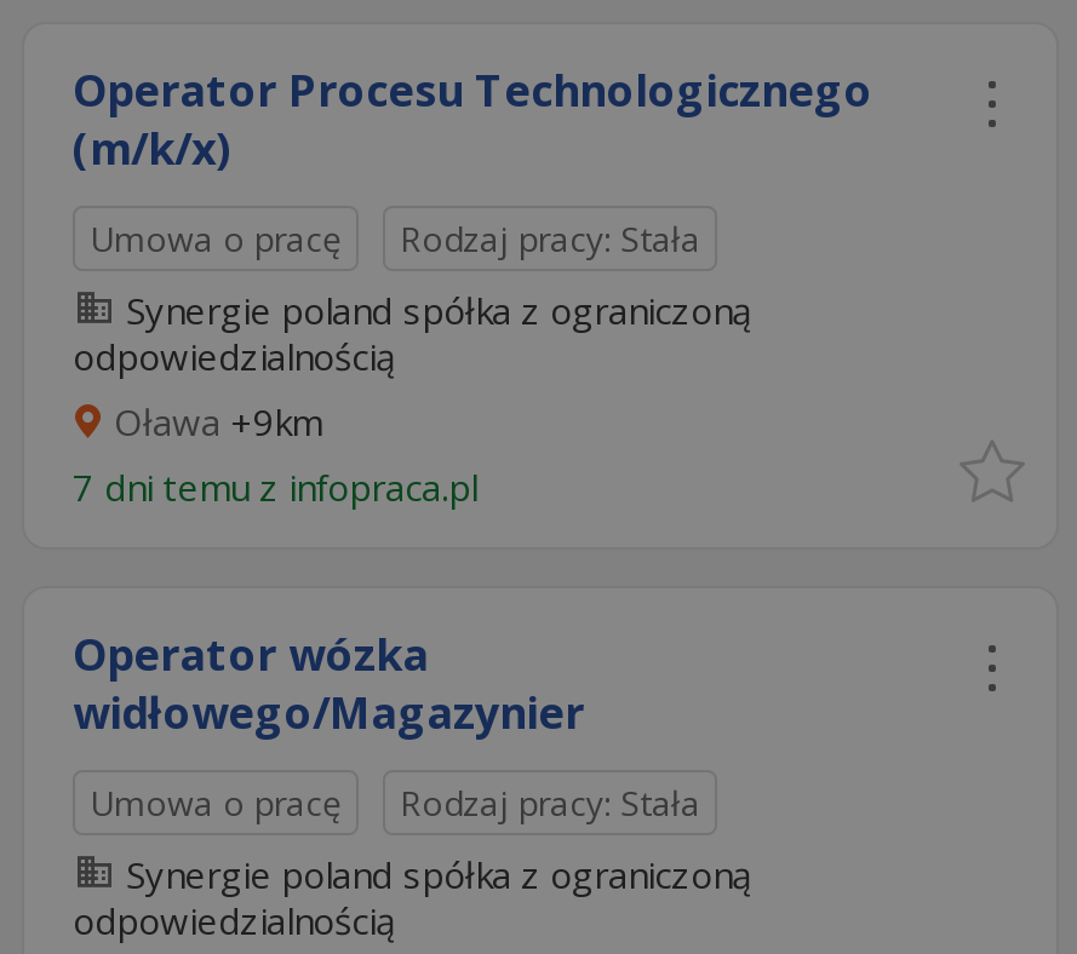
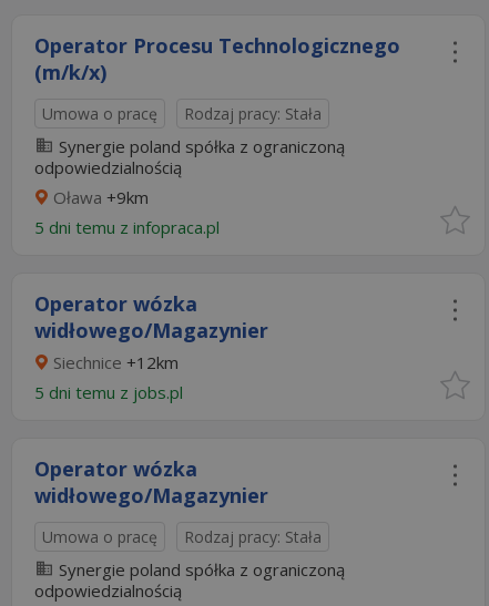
[73,462,487,511] 7 dni temu z infopraca.pl -> [34,216,268,403] 5 dni temu z infopraca.pl | Operator wózka | widłowego/Magazynier | Siechnice +12km | 5 dni temu z jobs.pl

